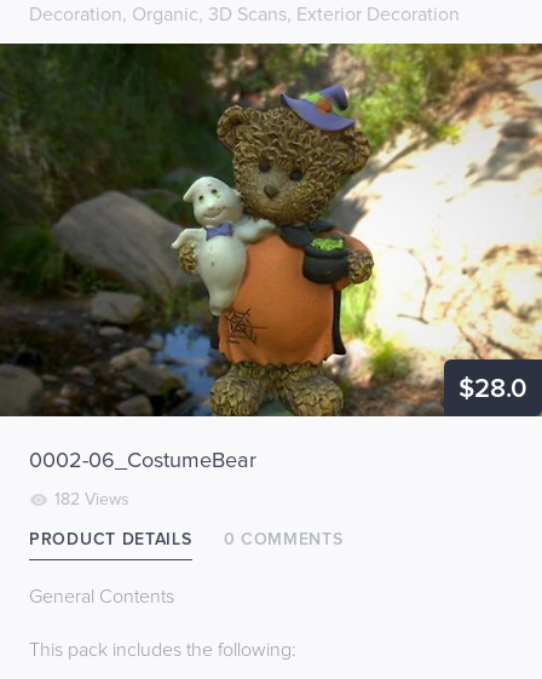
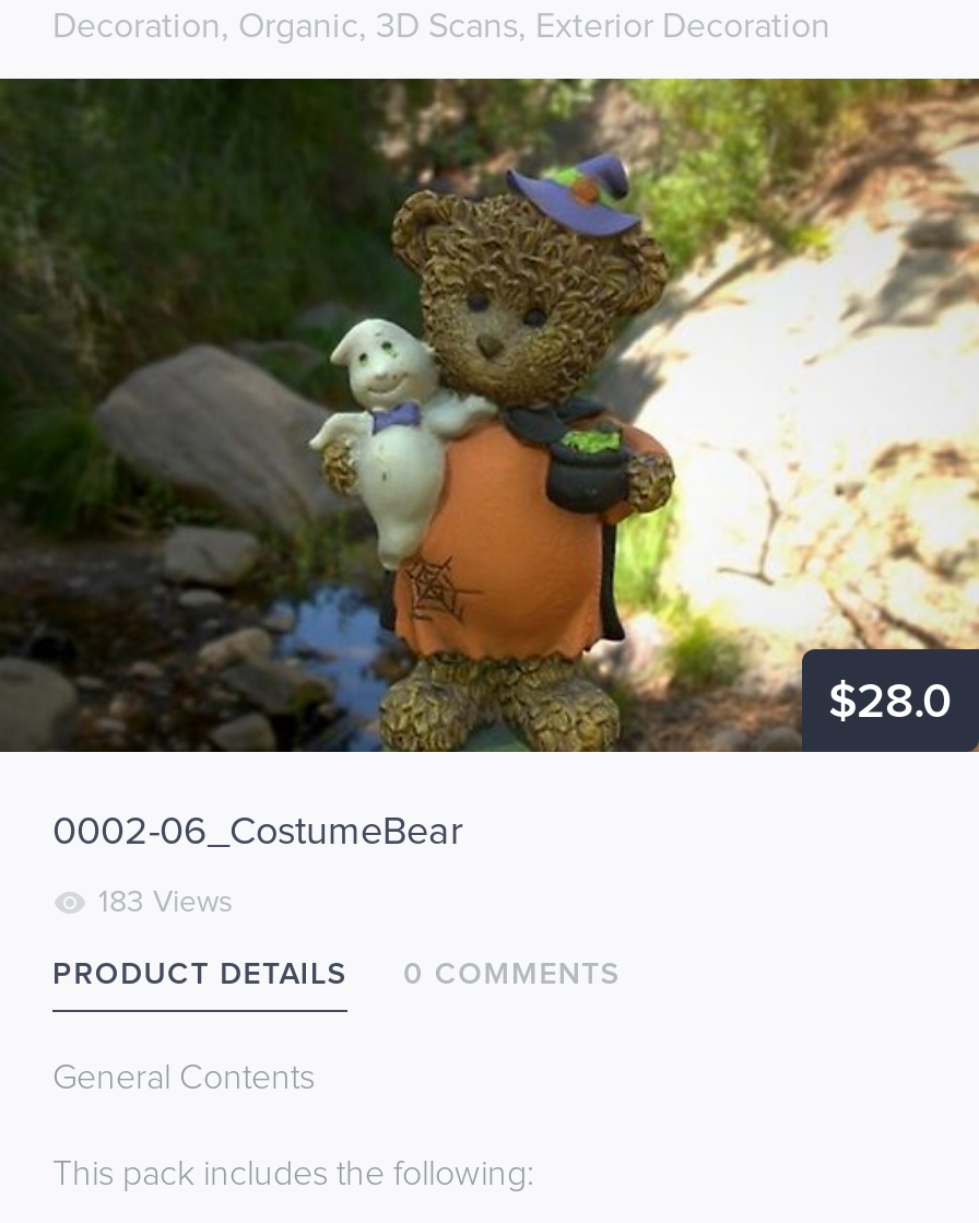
[54,491,129,508] 182 Views -> [98,887,234,918] 183 Views

